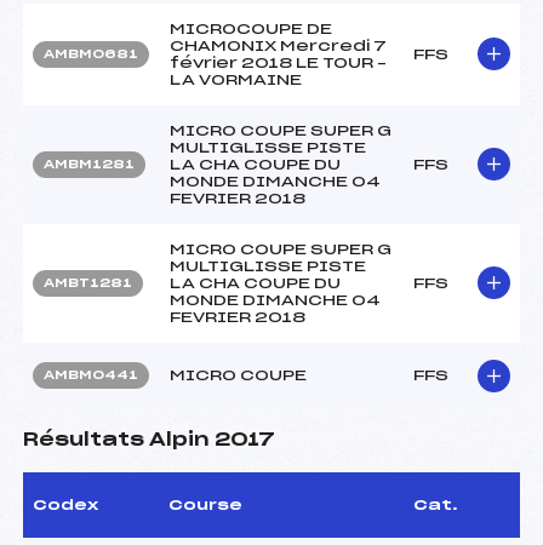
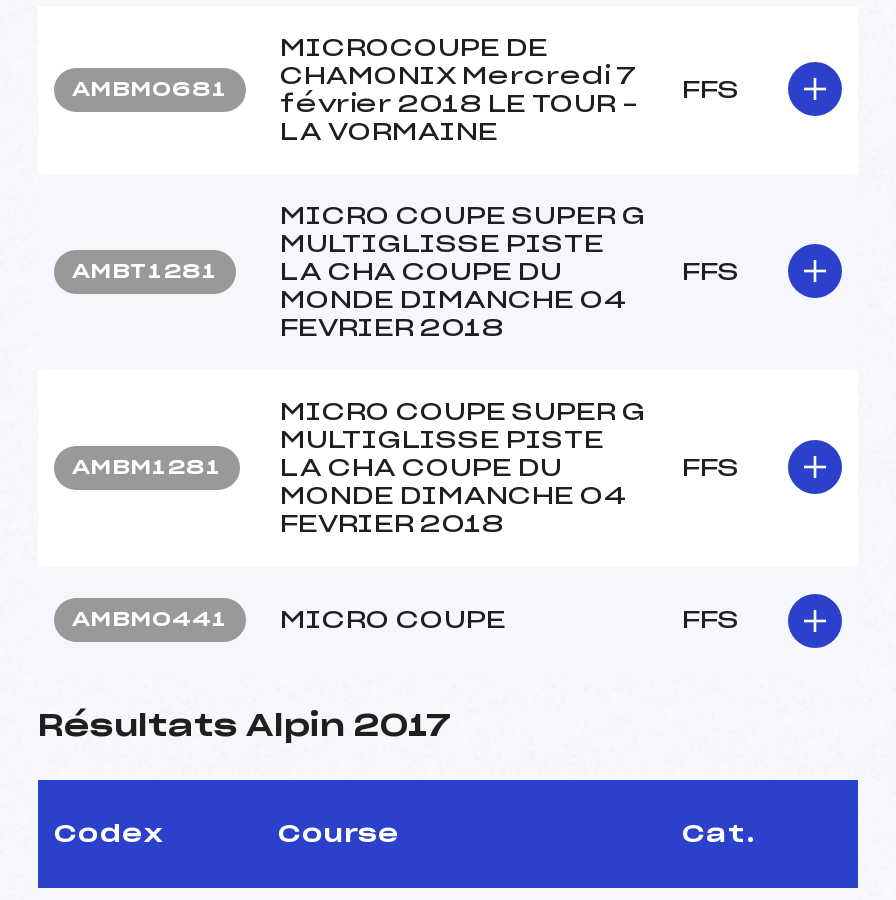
[44,158,135,170] AMBM1281 -> [72,261,218,281] AMBT1281
[44,277,132,289] AMBT1281 -> [72,457,222,477] AMBM1281

